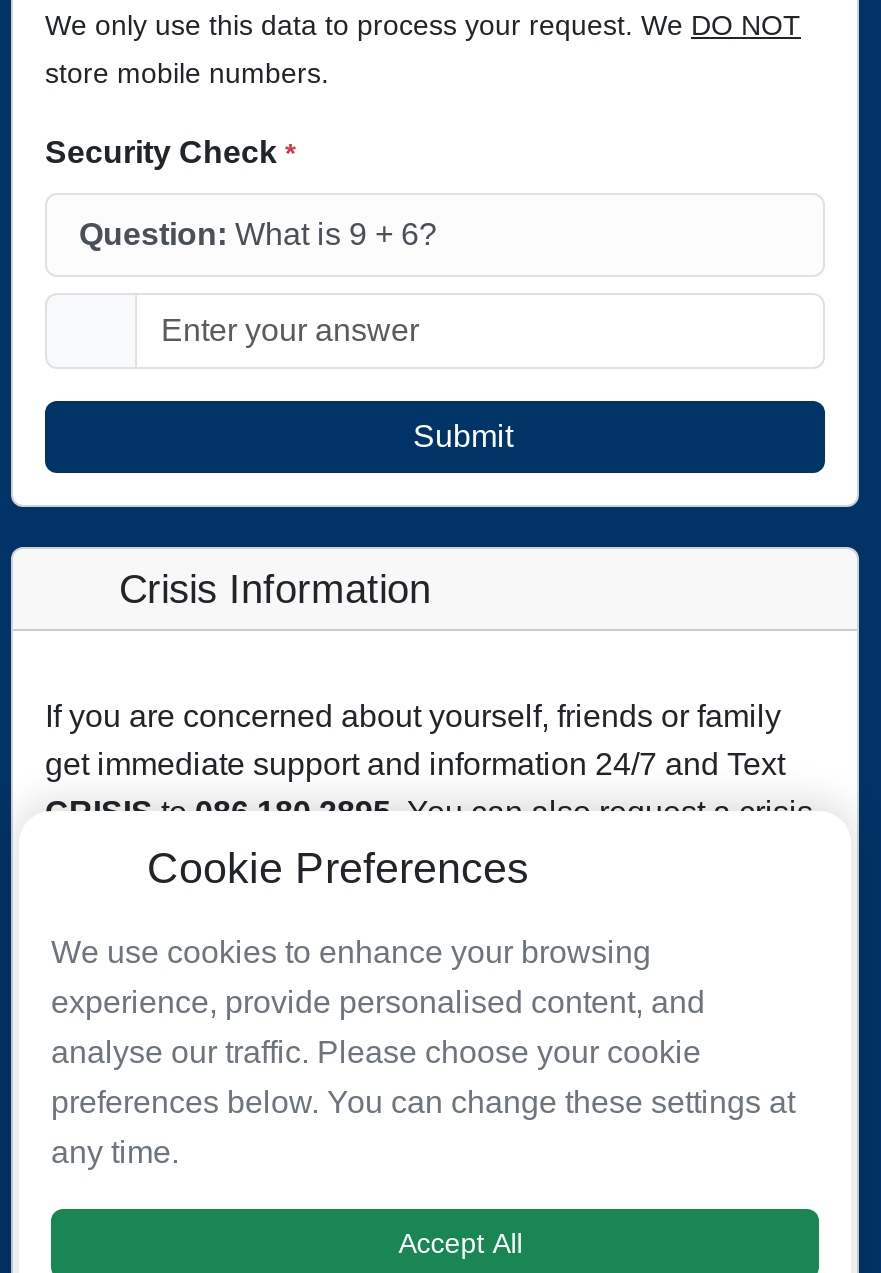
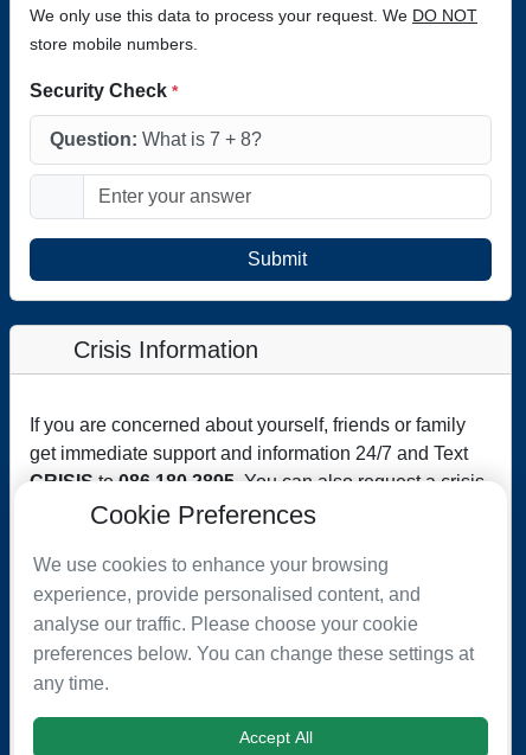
[79,217,437,251] Question: What is 9 + 6? -> [50,129,262,149] Question: What is 7 + 8?

